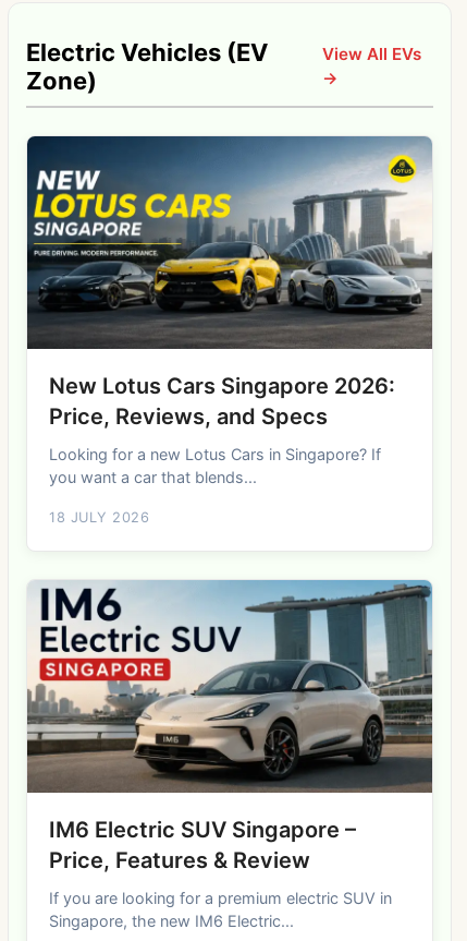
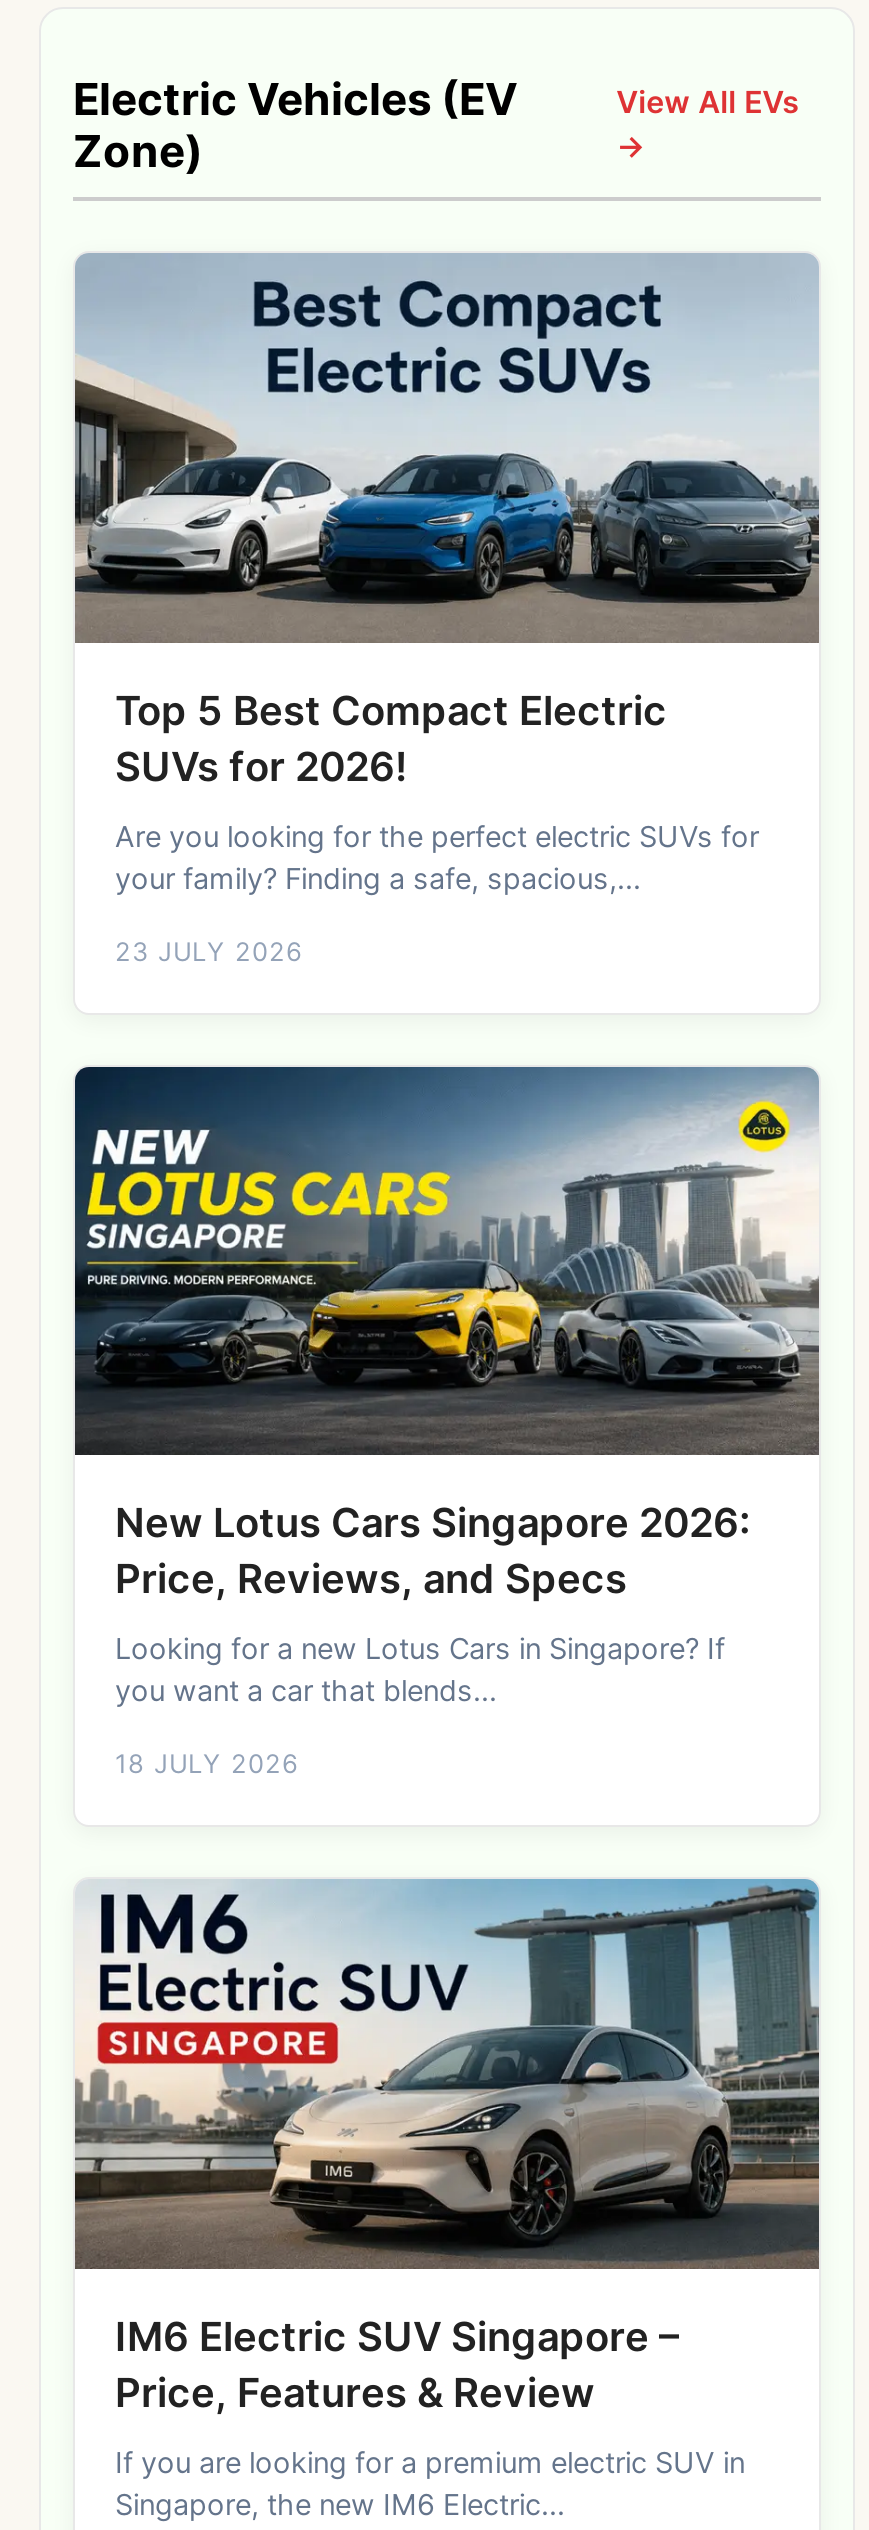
none -> [75,252,819,966] [image] | Top 5 Best Compact Electric | SUVs for 2026! | Are you looking for the perfect electric SUVs for | your family? Finding a safe, spacious,... | 23 JULY 2026

